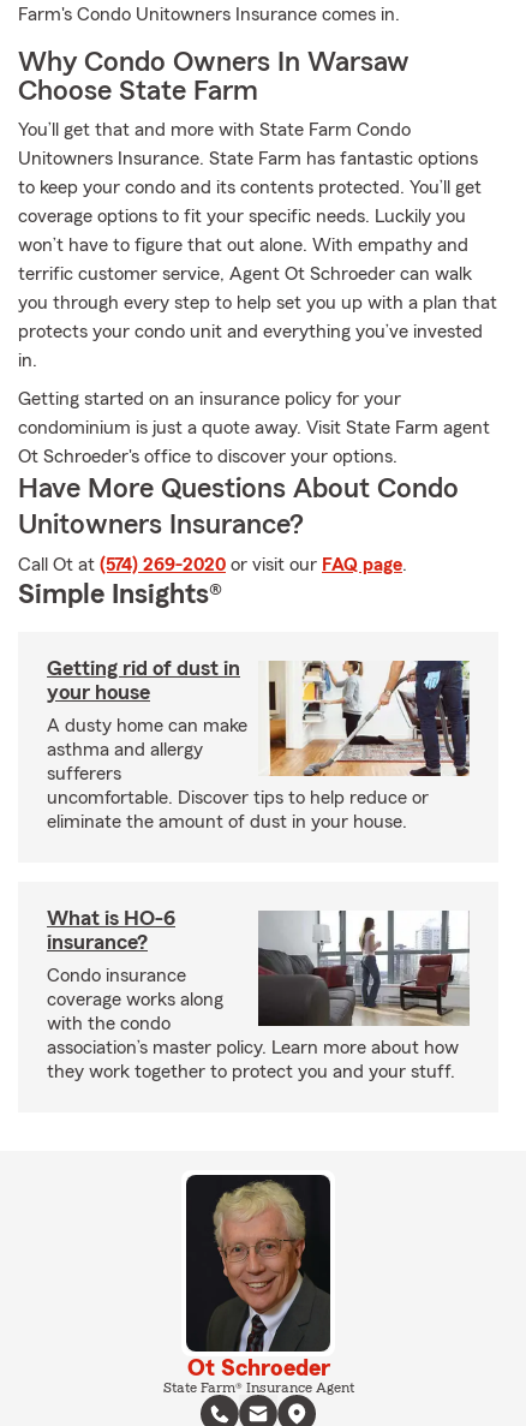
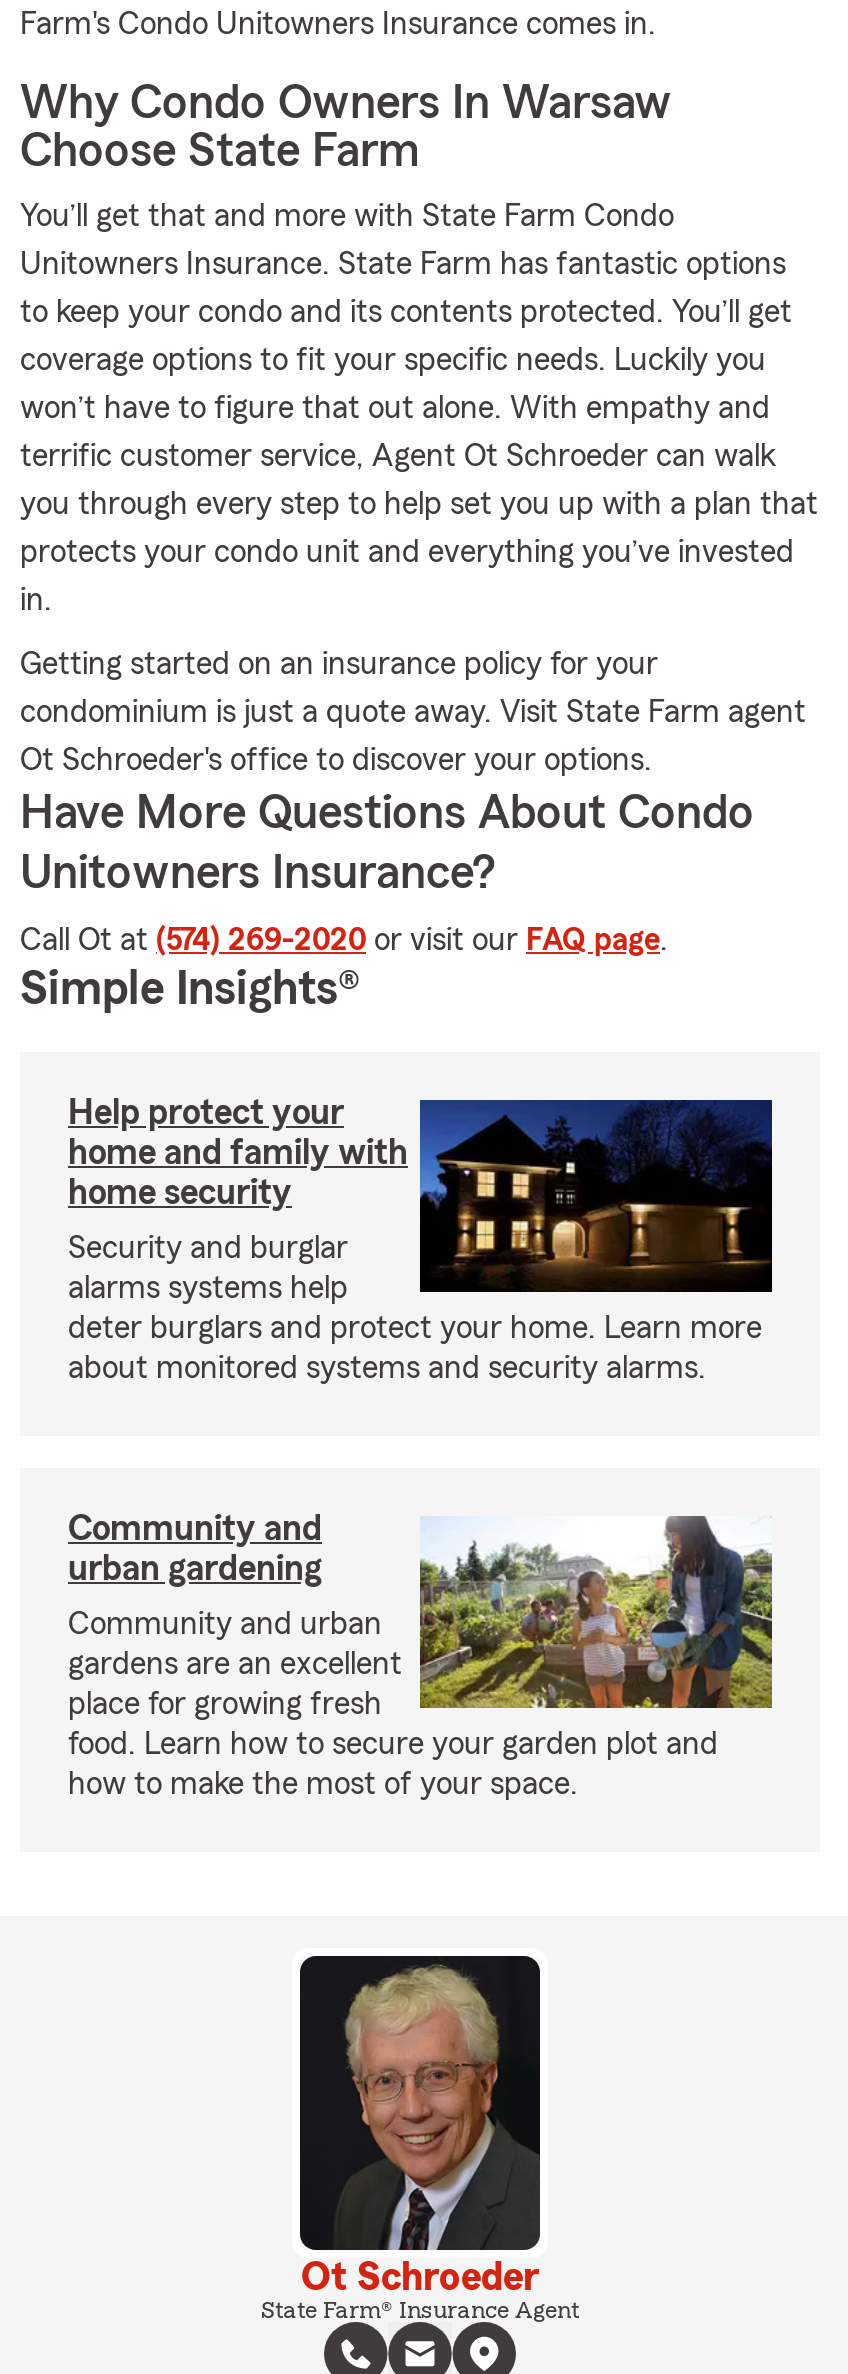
[47,657,240,703] Getting rid of dust in | your house -> [68,1094,408,1210] Help protect your | home and family with | home security
[47,660,471,831] [image] | A dusty home can make | asthma and allergy | sufferers | uncomfortable. Discover tips to help reduce or | eliminate the amount of dust in your house. -> [68,1098,774,1384] [image] | Security and burglar | alarms systems help | deter burglars and protect your home. Learn more | about monitored systems and security alarms.
[47,907,175,953] What is HO-6 | insurance? -> [68,1510,322,1586] Community and | urban gardening
[47,909,470,1081] [image] | Condo insurance | coverage works along | with the condo | association’s master policy. Learn more about how | they work together to protect you and your stuff. -> [68,1514,774,1800] [image] | Community and urban | gardens are an excellent | place for growing fresh | food. Learn how to secure your garden plot and | how to make the most of your space.

